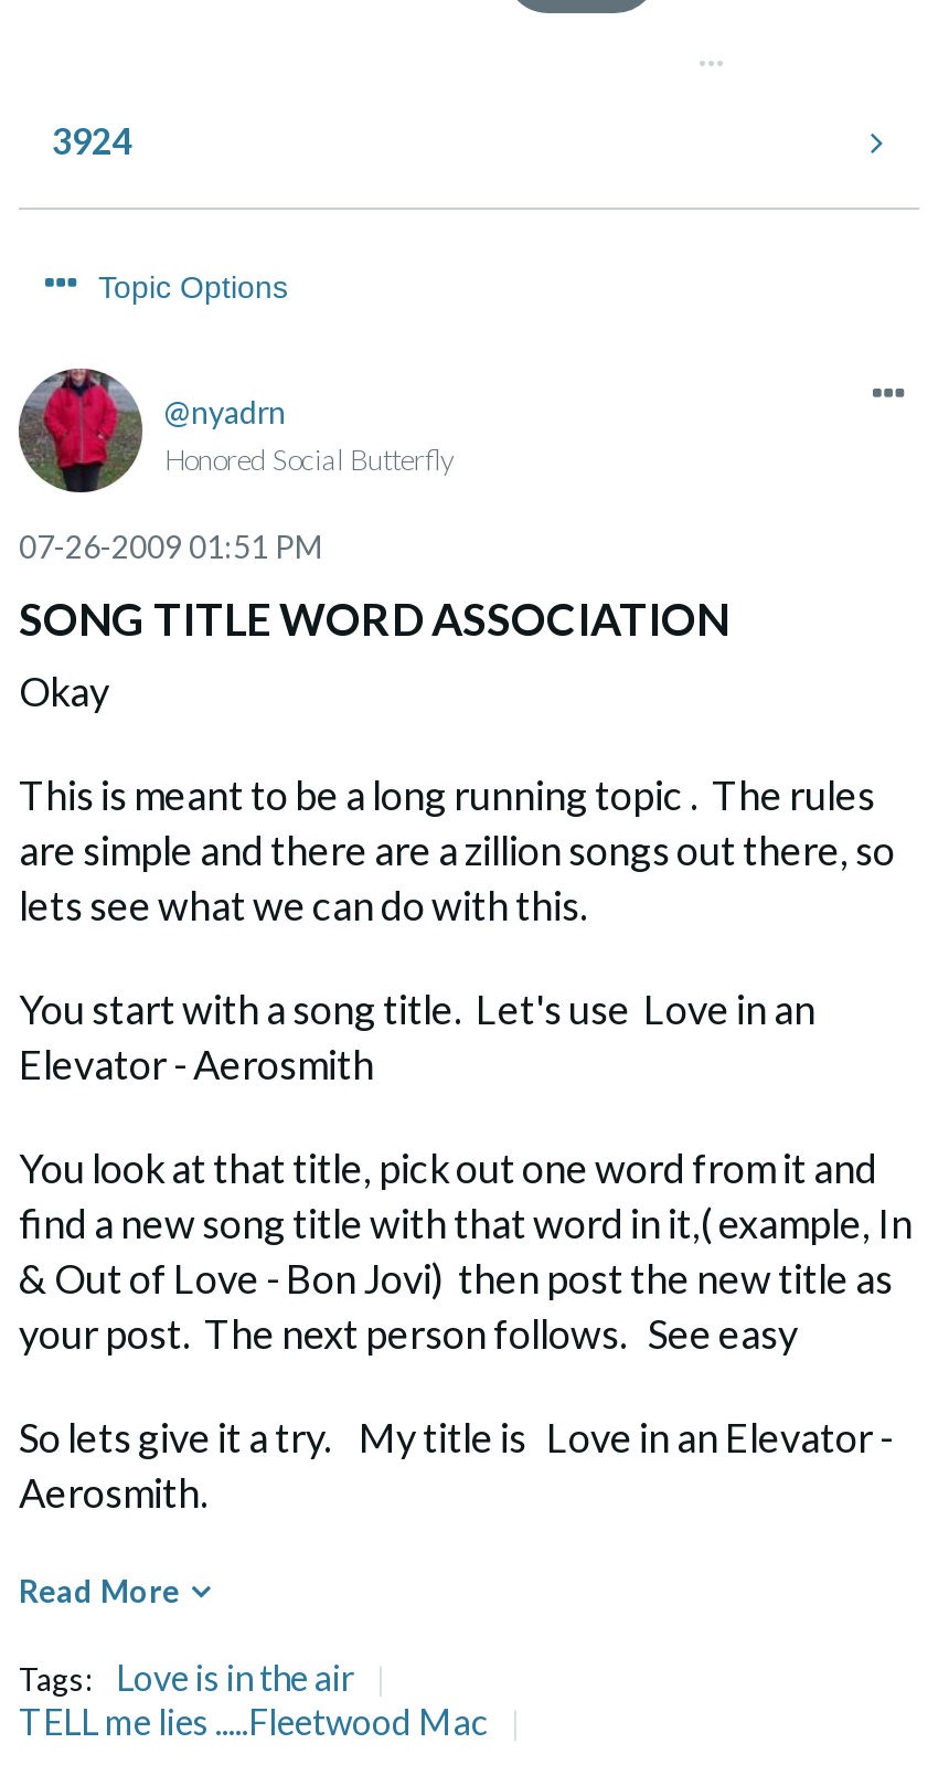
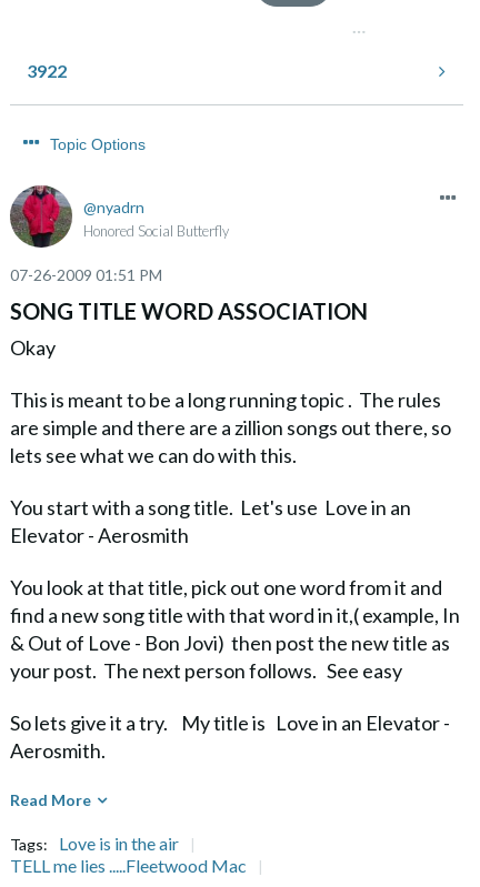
[52,119,131,160] 3924 -> [27,60,67,81] 3922

